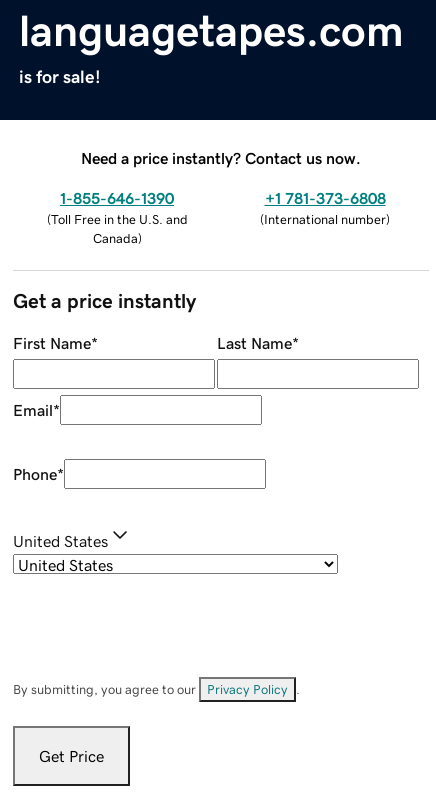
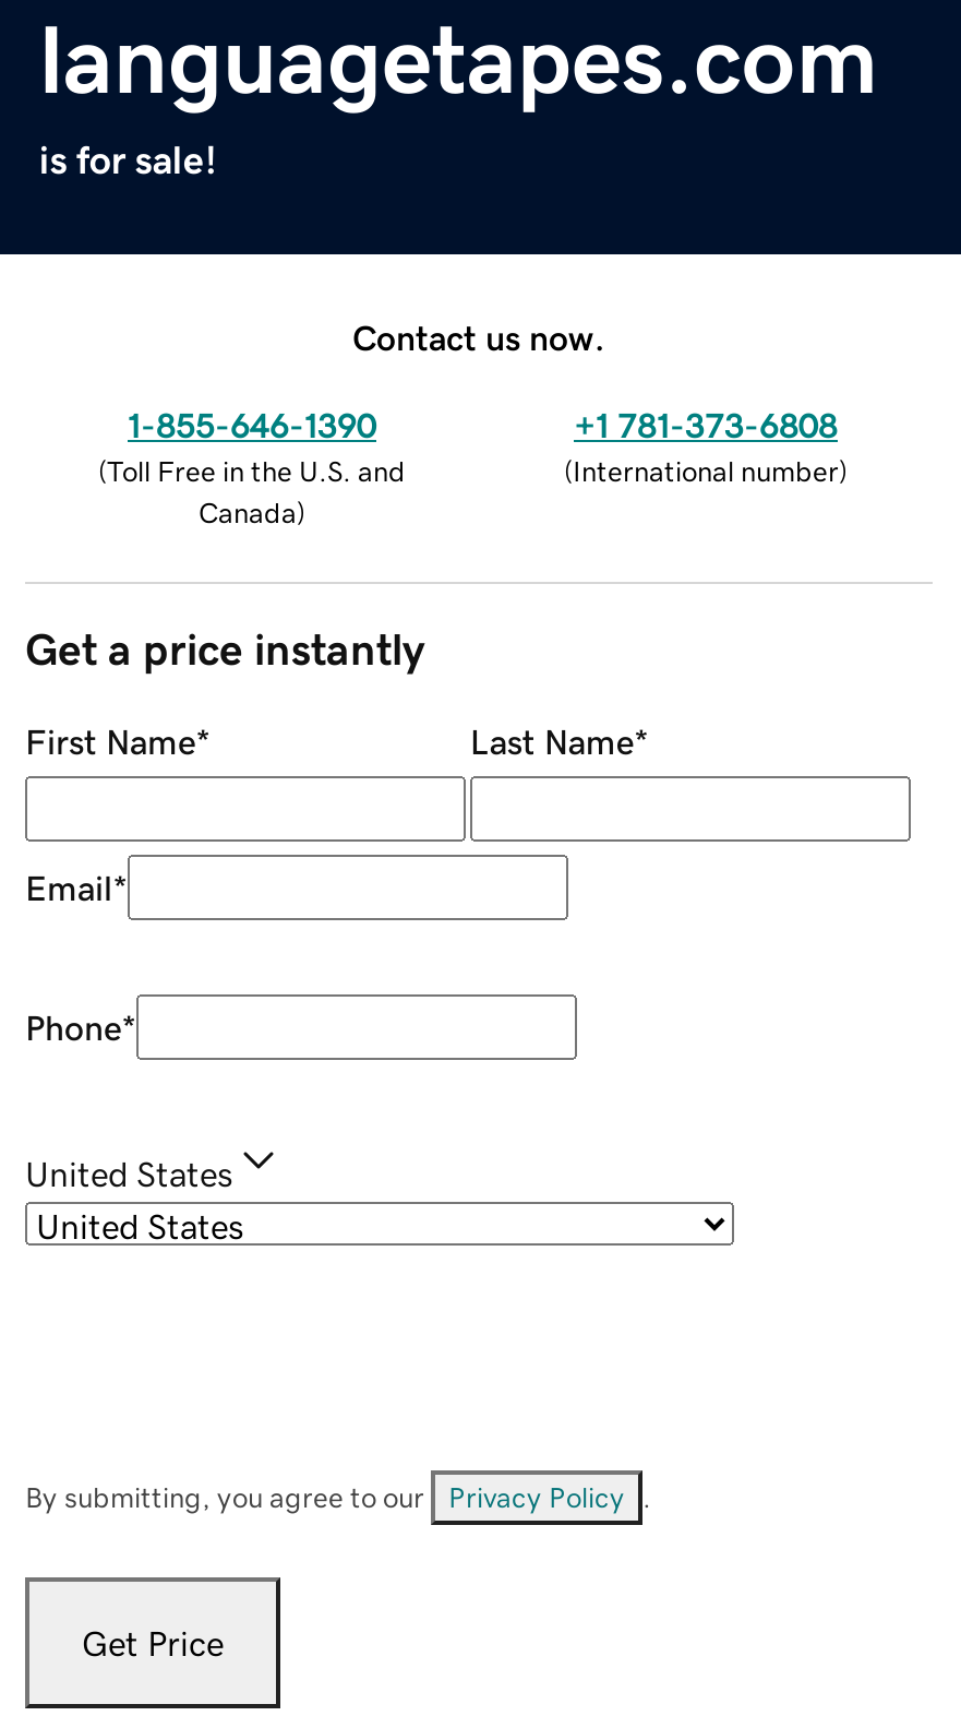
[81,150,361,166] Need a price instantly? Contact us now. -> [352,319,605,354] Contact us now.

